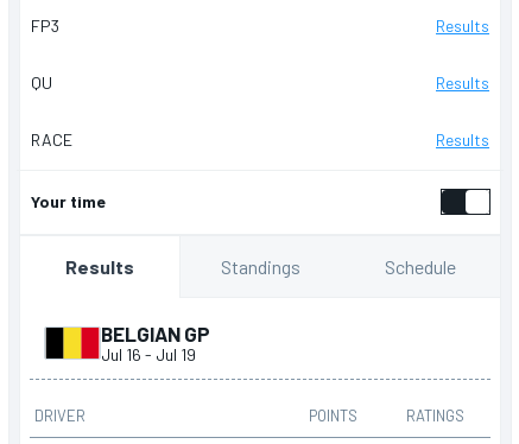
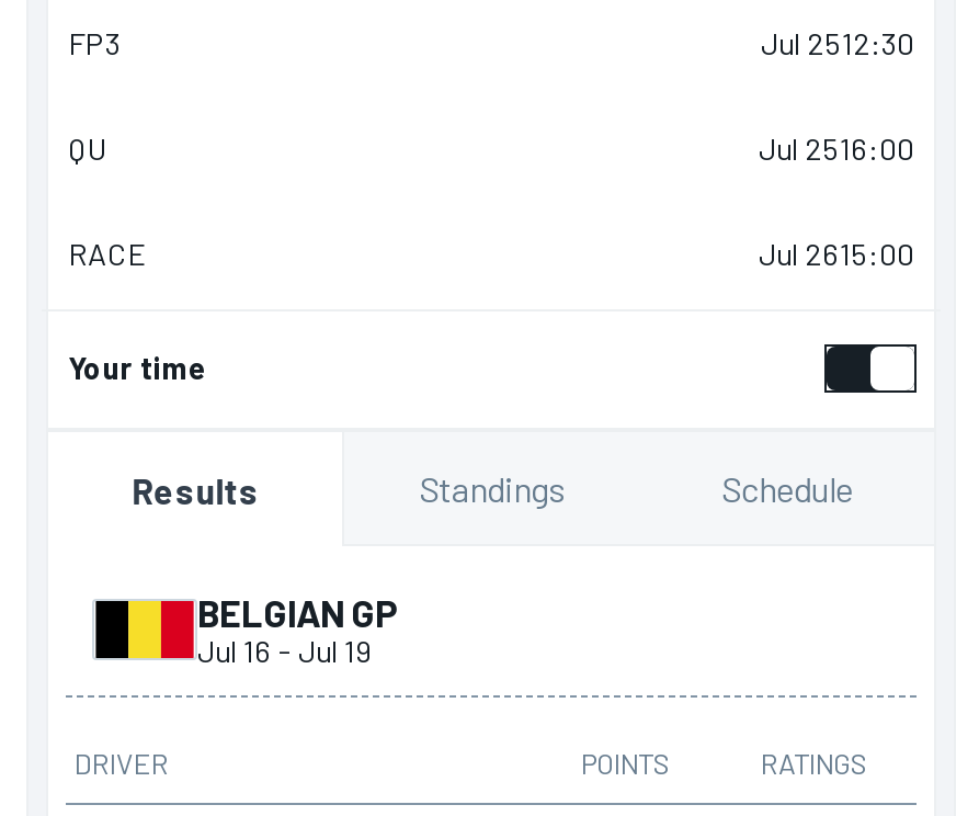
[436,15,489,35] Results -> [761,25,914,62] Jul 2512:30
[436,72,489,92] Results -> [759,130,914,168] Jul 2516:00
[436,129,489,149] Results -> [759,236,914,273] Jul 2615:00

